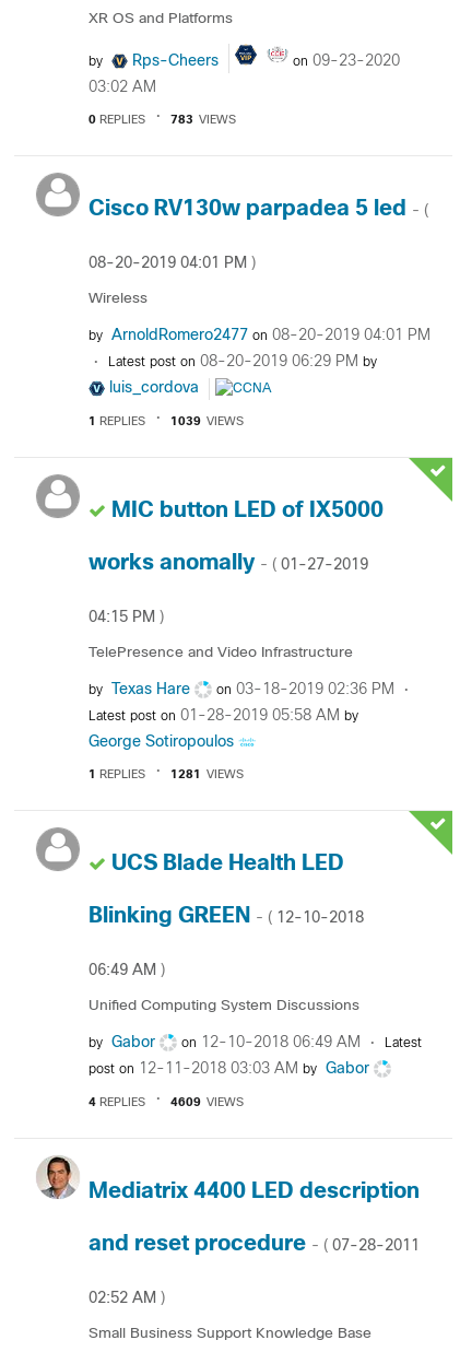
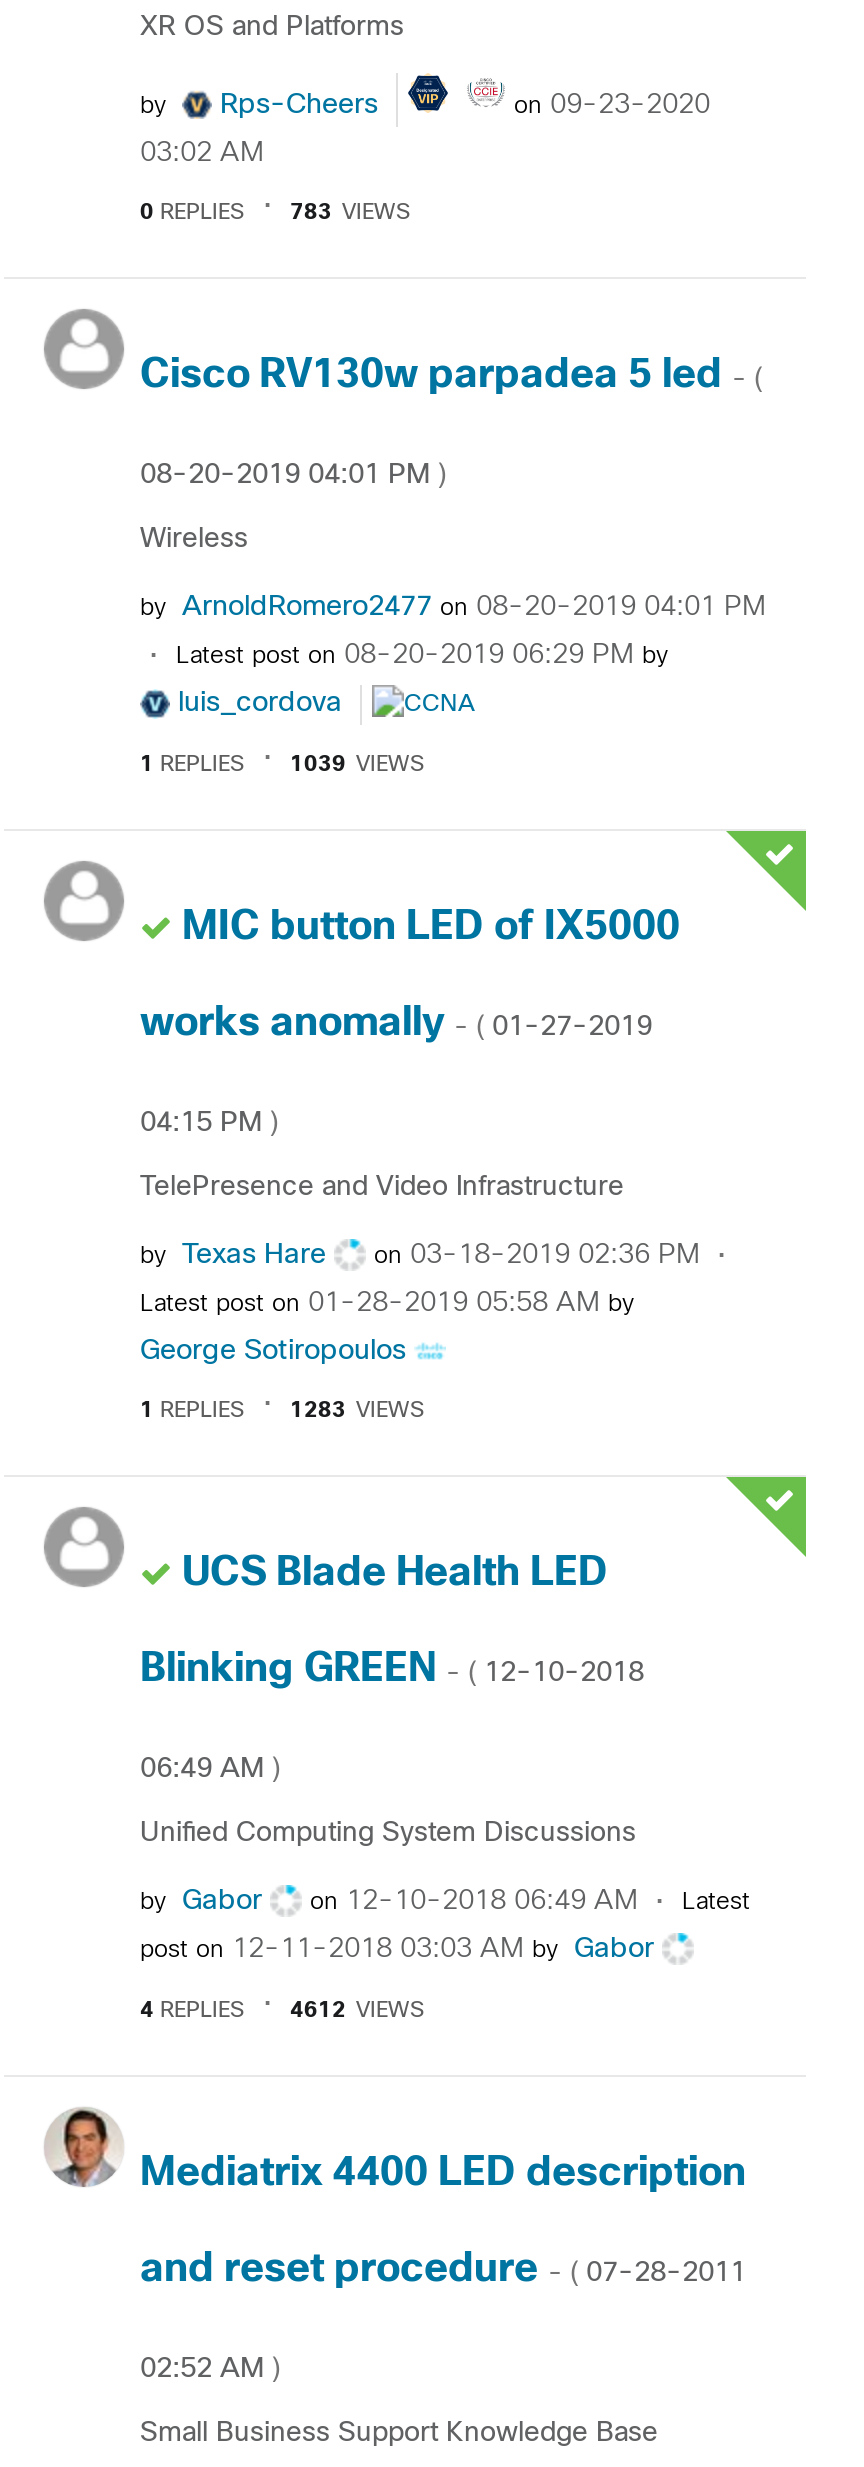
[170,769,244,780] 1281 VIEWS -> [290,1401,424,1421] 1283 VIEWS
[170,1097,244,1108] 4609 VIEWS -> [290,2000,424,2020] 4612 VIEWS

